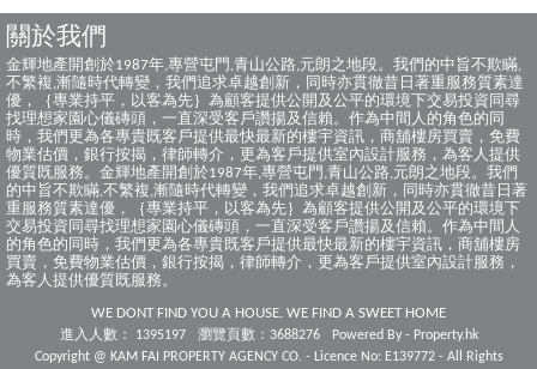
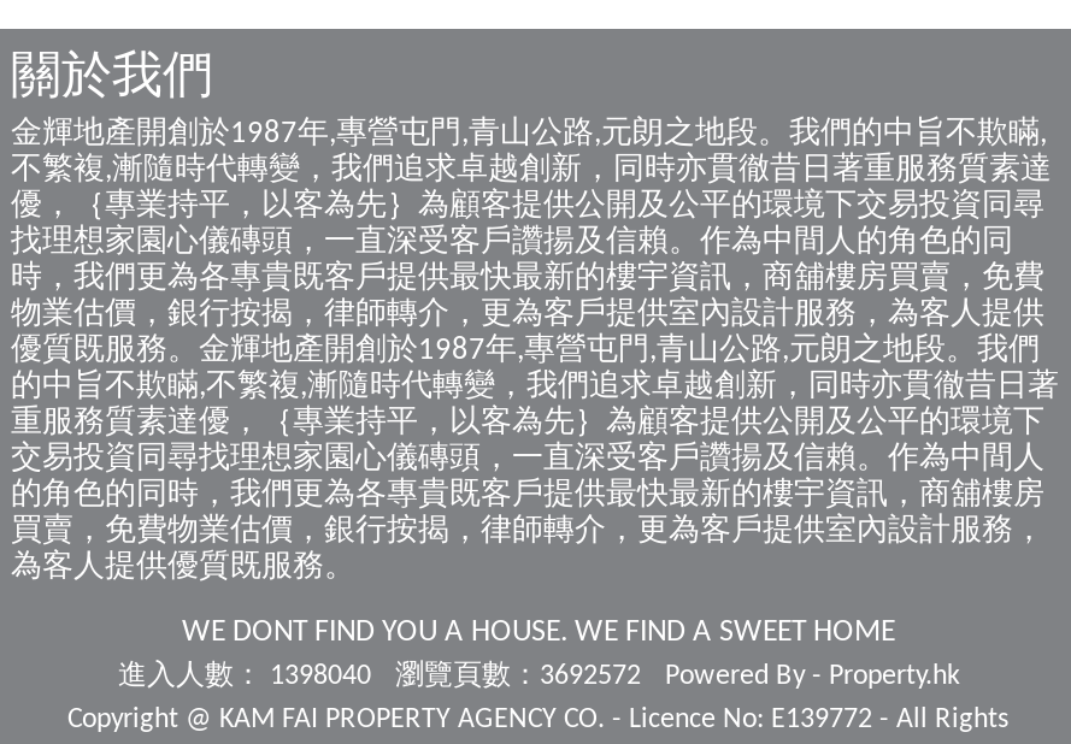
[59,328,185,343] 進入人數： 1395197 -> [118,662,371,691] 進入人數： 1398040
[197,328,319,343] 瀏覽頁數：3688276 -> [395,662,641,691] 瀏覽頁數：3692572

